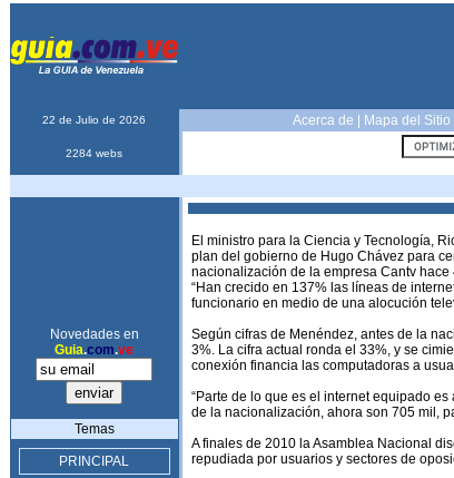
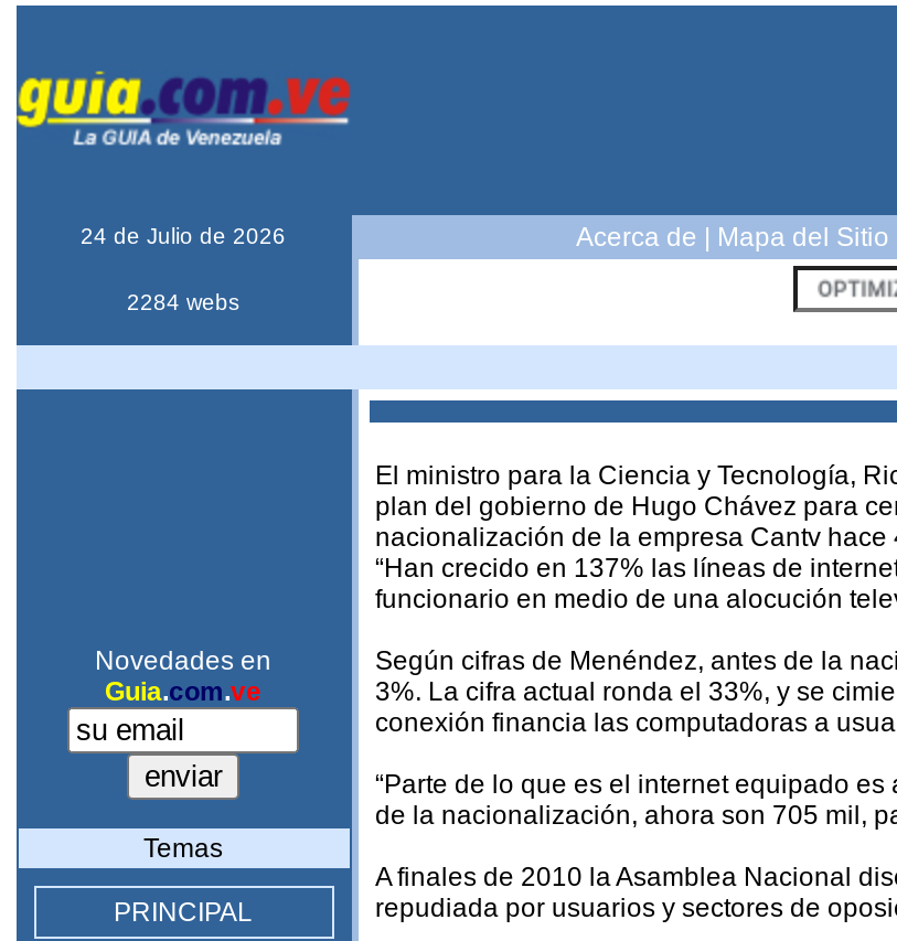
[42,114,146,126] 22 de Julio de 2026 -> [81,224,286,248] 24 de Julio de 2026

